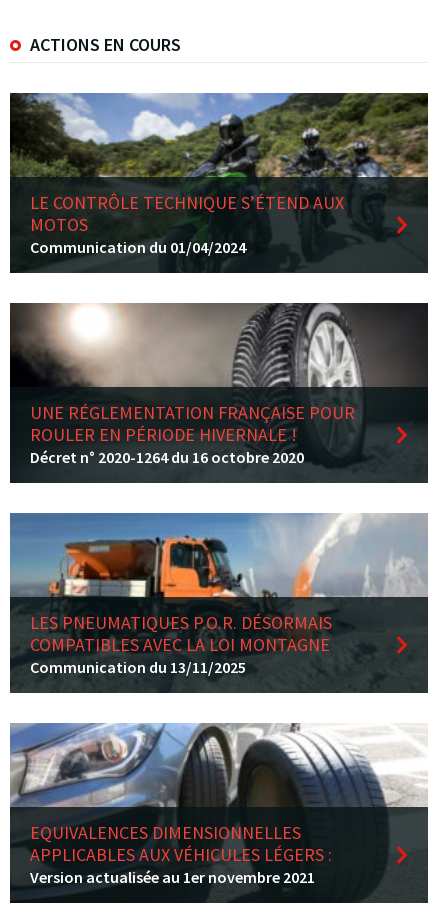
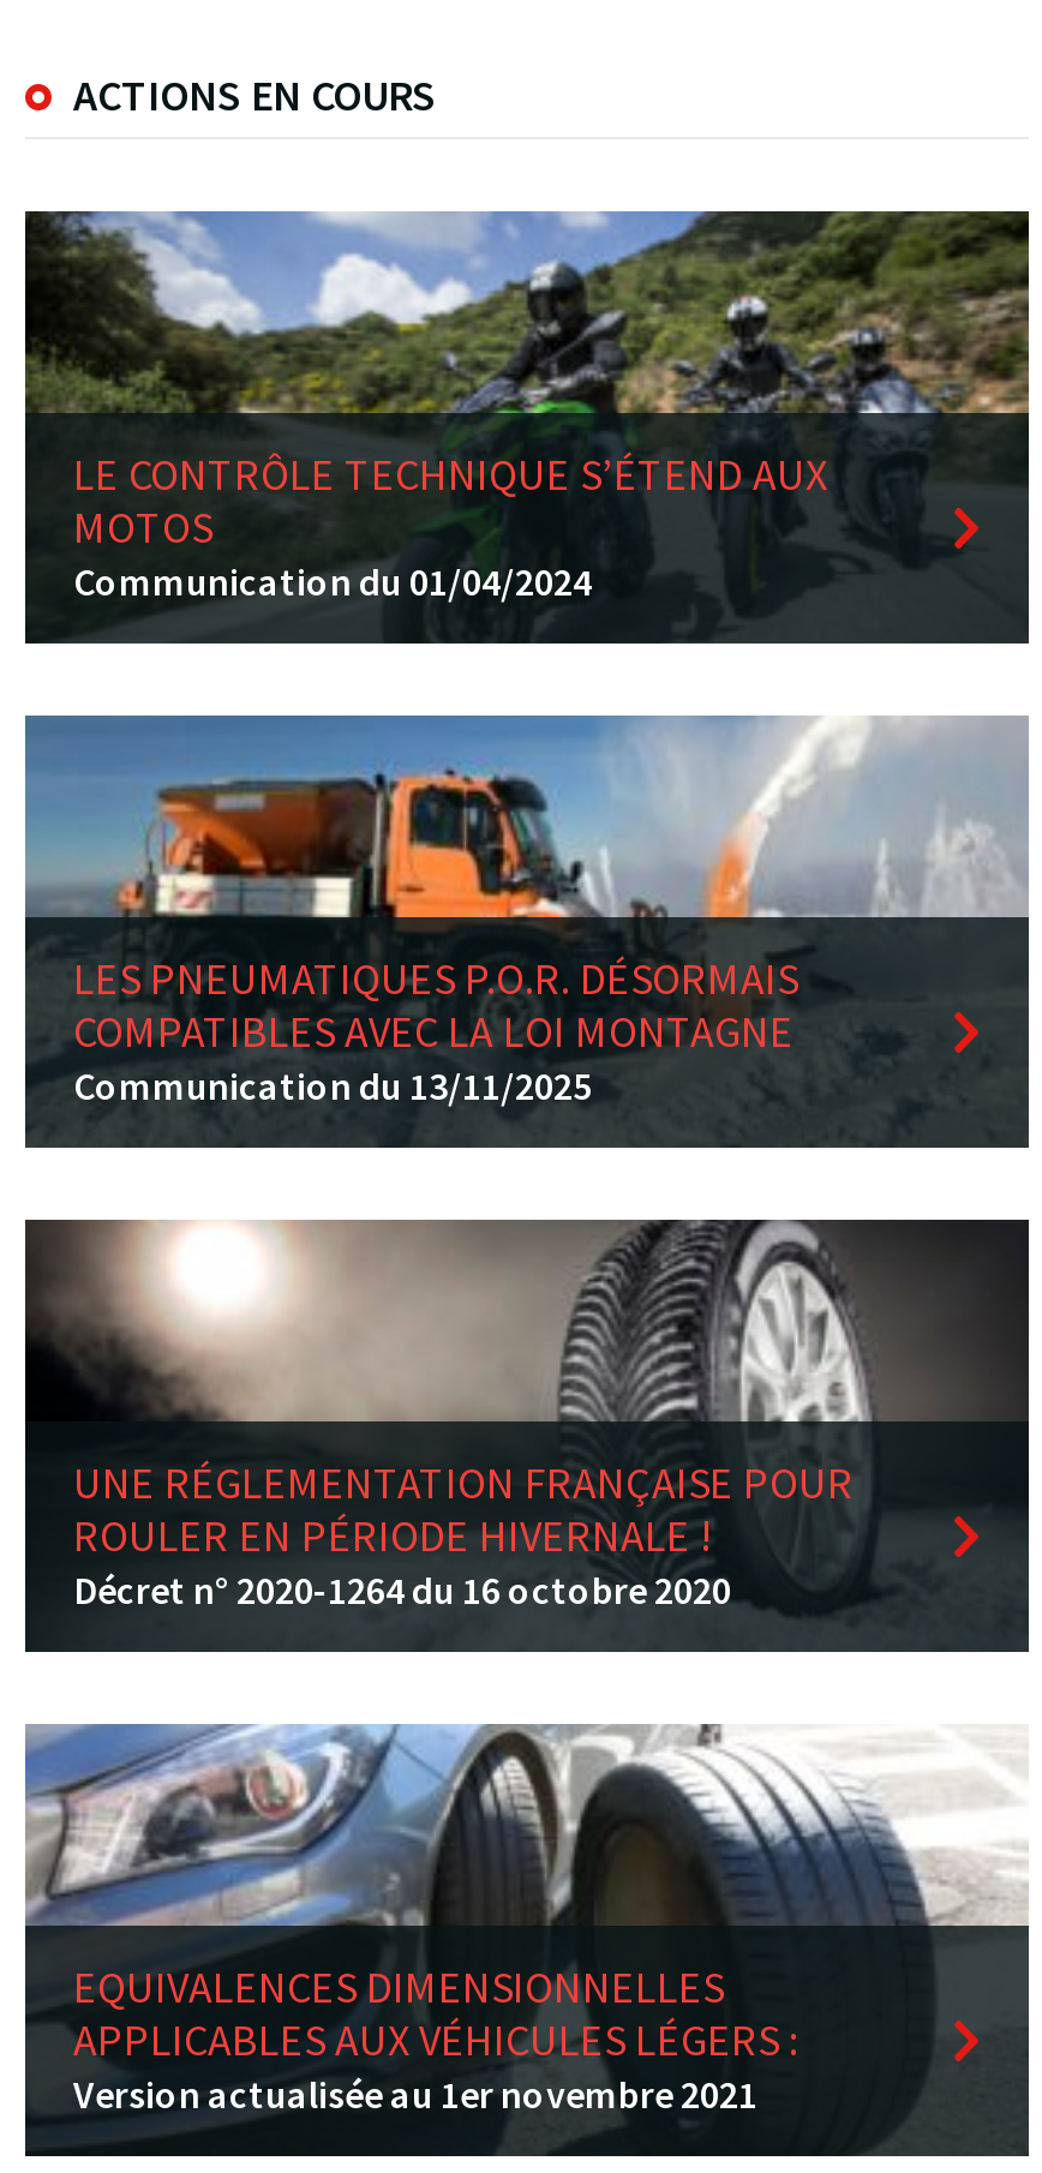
moved [10,301,419,467] -> [25,1215,1007,1613]: [image] | UNE RÉGLEMENTATION FRANÇAISE POUR | ROULER EN PÉRIODE HIVERNALE ! | Décret n° 2020-1264 du 16 octobre 2020
moved [10,513,427,677] -> [23,713,1026,1109]: [image] | LES PNEUMATIQUES P.O.R. DÉSORMAIS | COMPATIBLES AVEC LA LOI MONTAGNE | Communication du 13/11/2025

